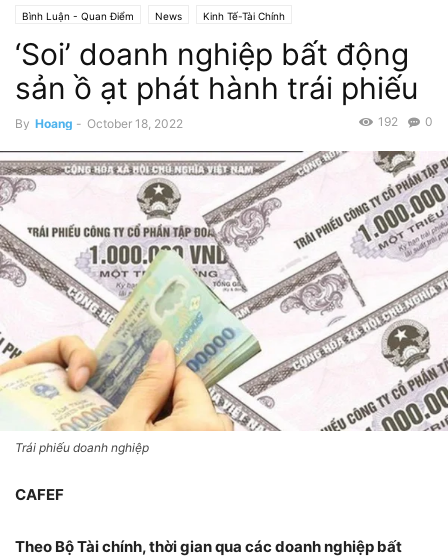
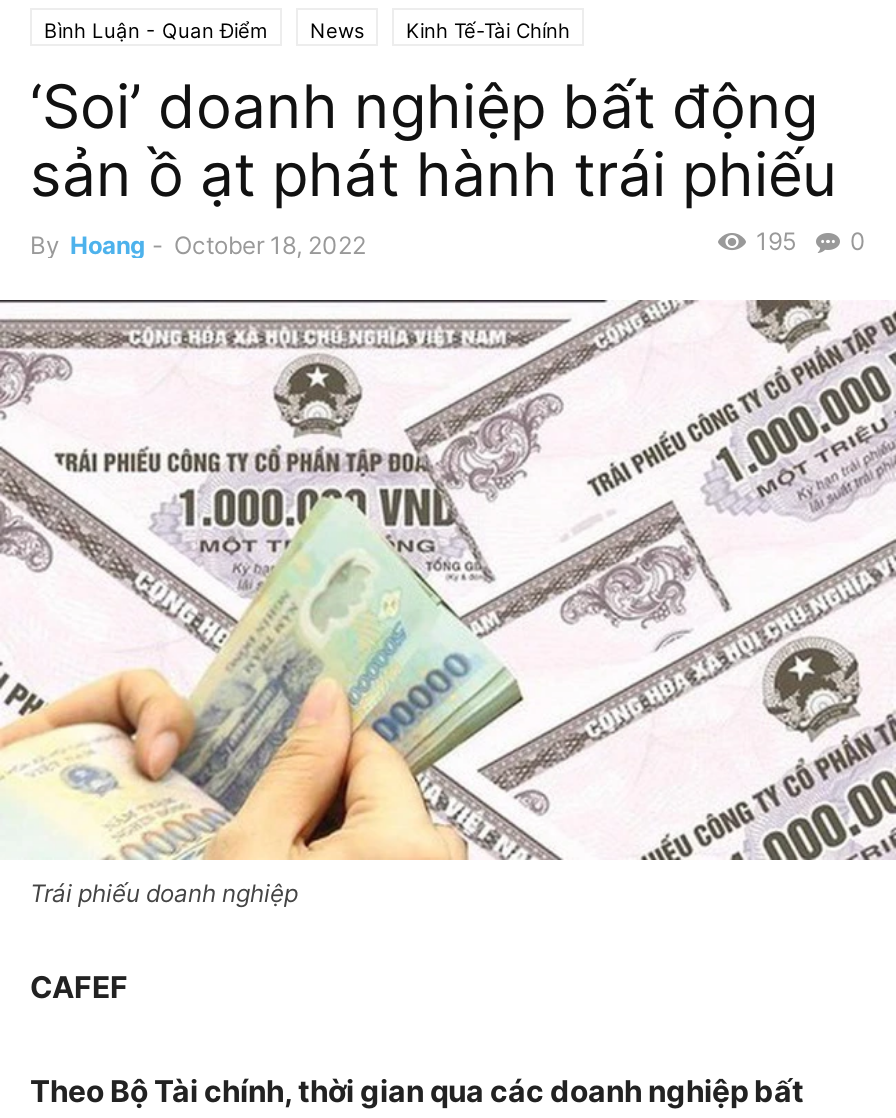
[378,114,433,129] 192 0 -> [756,226,866,256] 195 0

